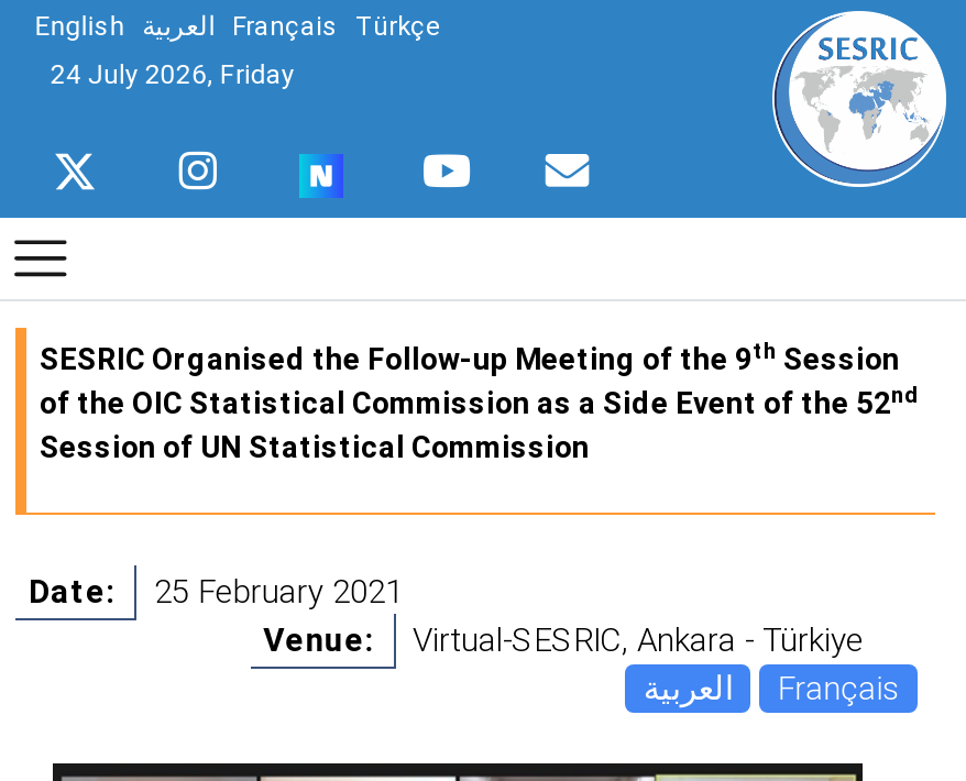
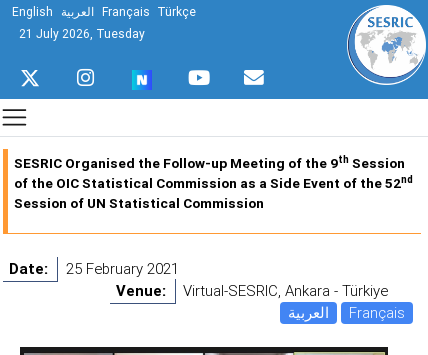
[50,57,294,90] 24 July 2026, Friday -> [19,26,145,41] 21 July 2026, Tuesday

